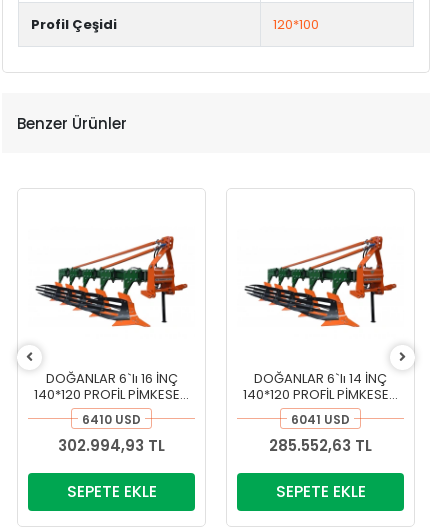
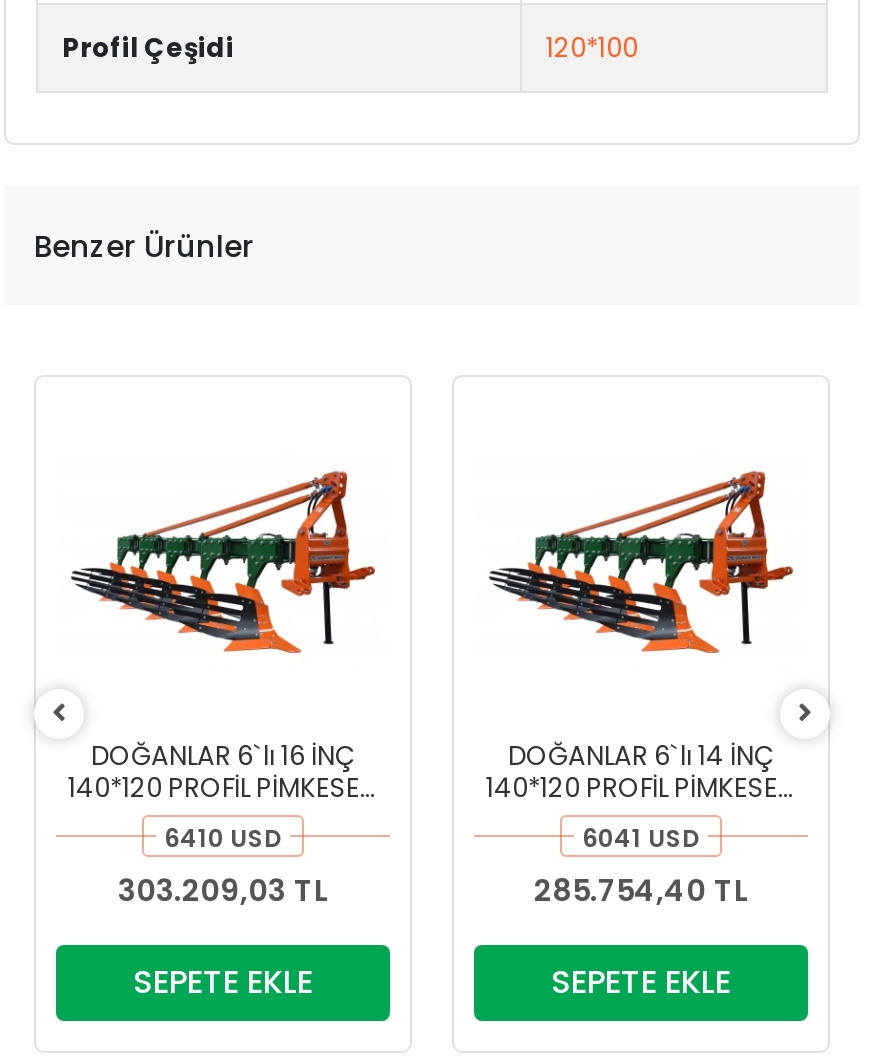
[58,435,165,456] 302.994,93 TL -> [118,869,328,911] 303.209,03 TL
[269,435,372,456] 285.552,63 TL -> [534,869,748,911] 285.754,40 TL

